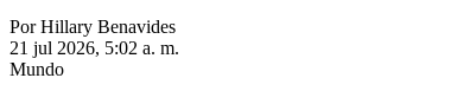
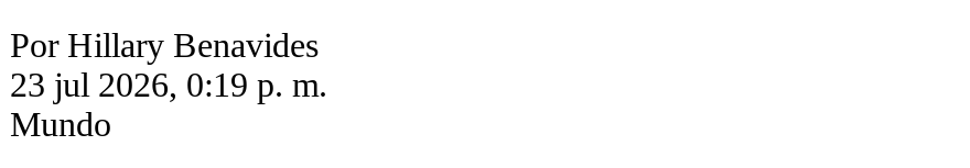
[9,37,179,57] 21 jul 2026, 5:02 a. m. -> [10,67,327,105] 23 jul 2026, 0:19 p. m.

